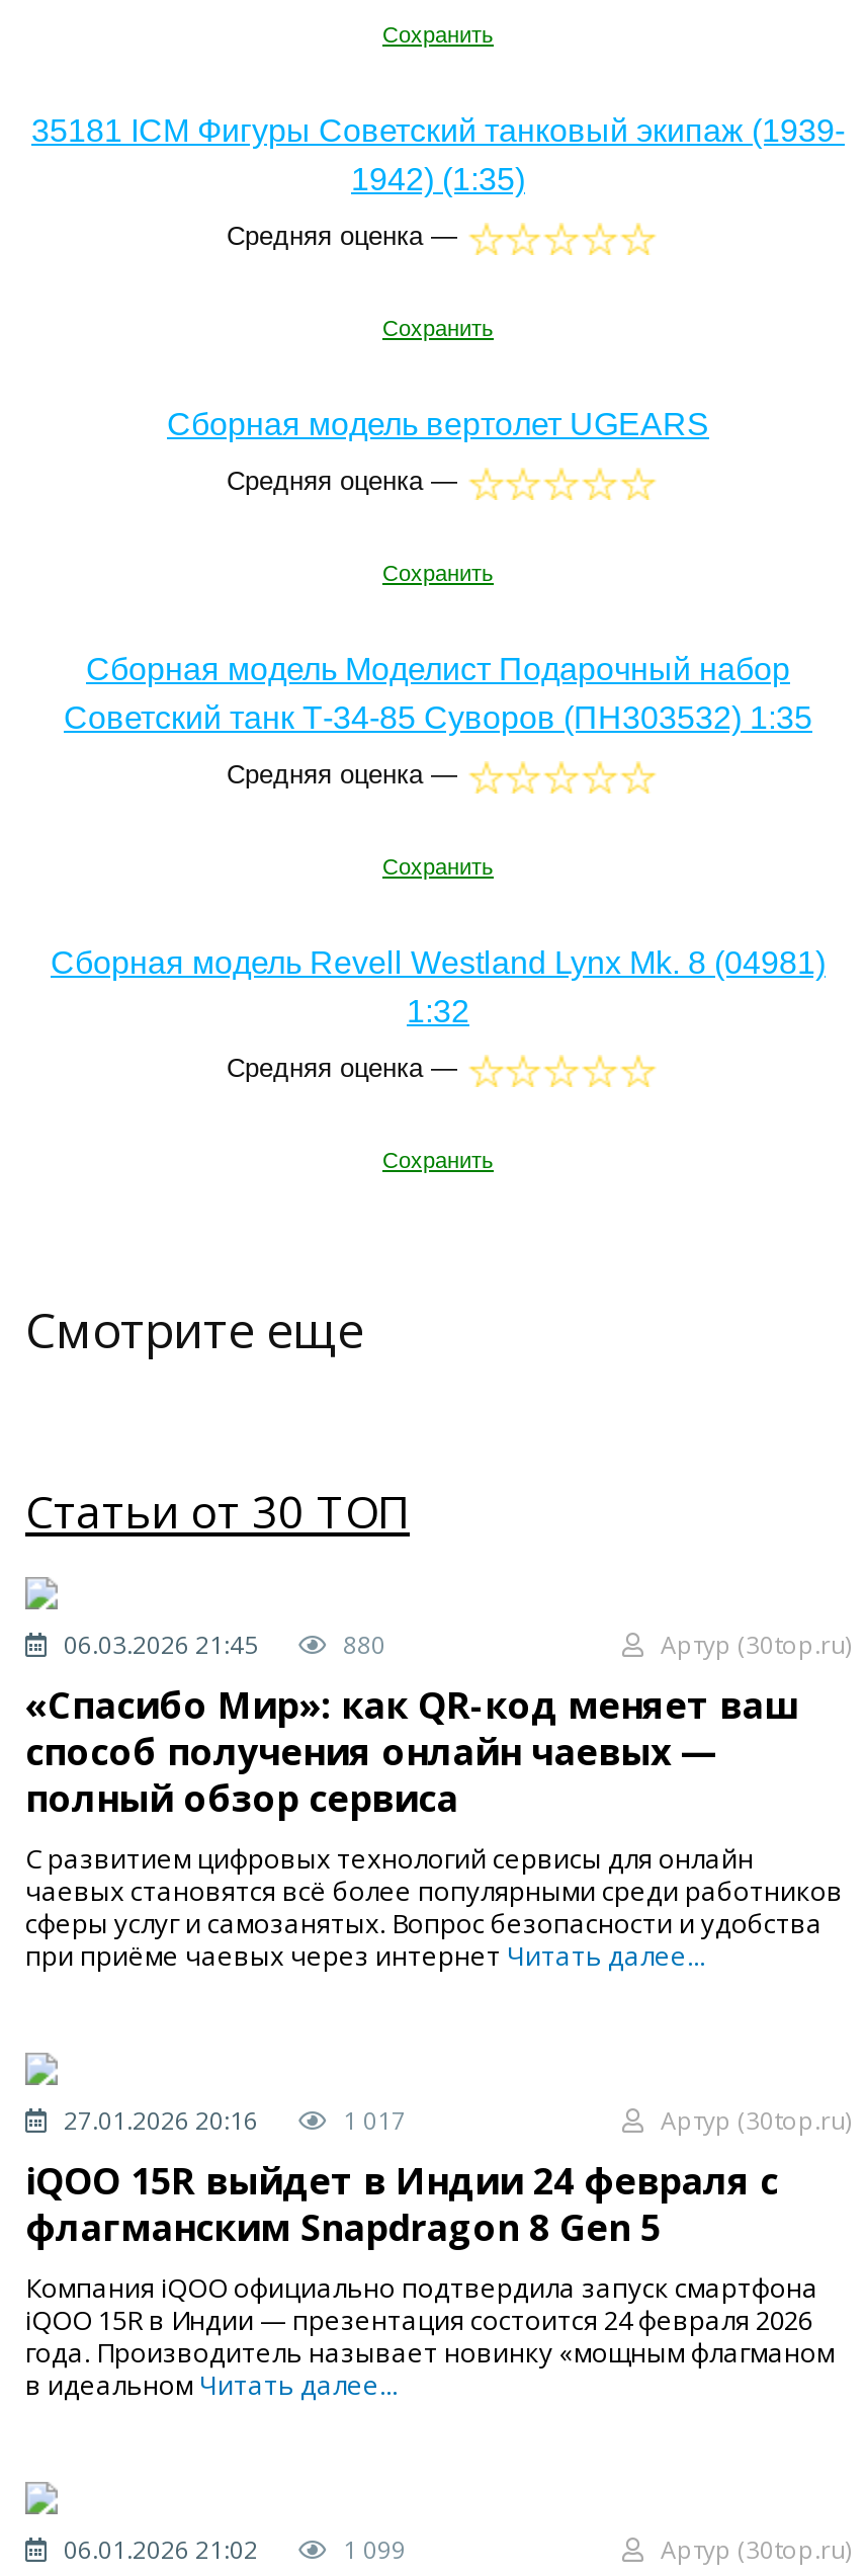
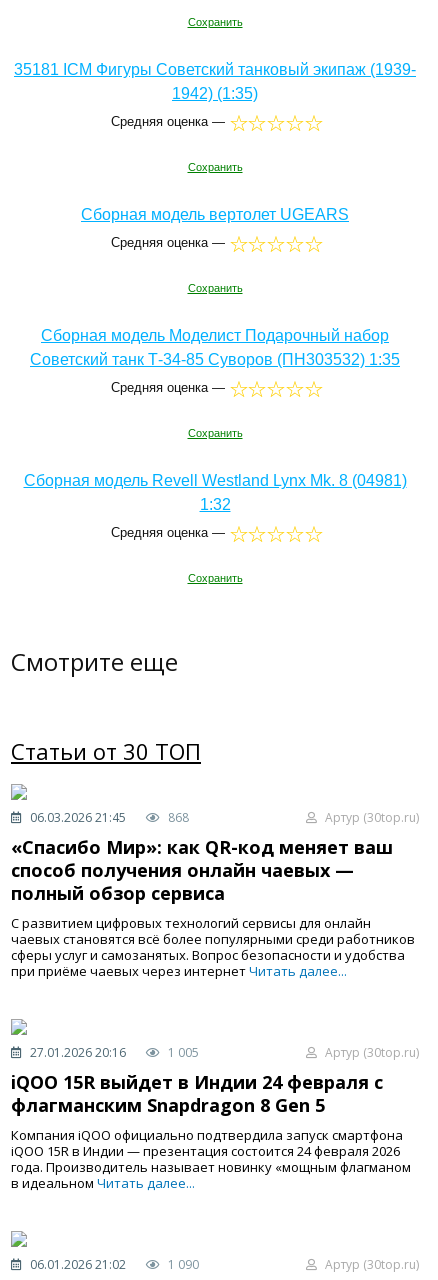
[337,1628,385,1662] 880 -> [165,809,189,826] 868
[337,2103,406,2138] 1 017 -> [165,1044,199,1061] 1 005
[337,2532,406,2567] 1 099 -> [165,1256,199,1273] 1 090

